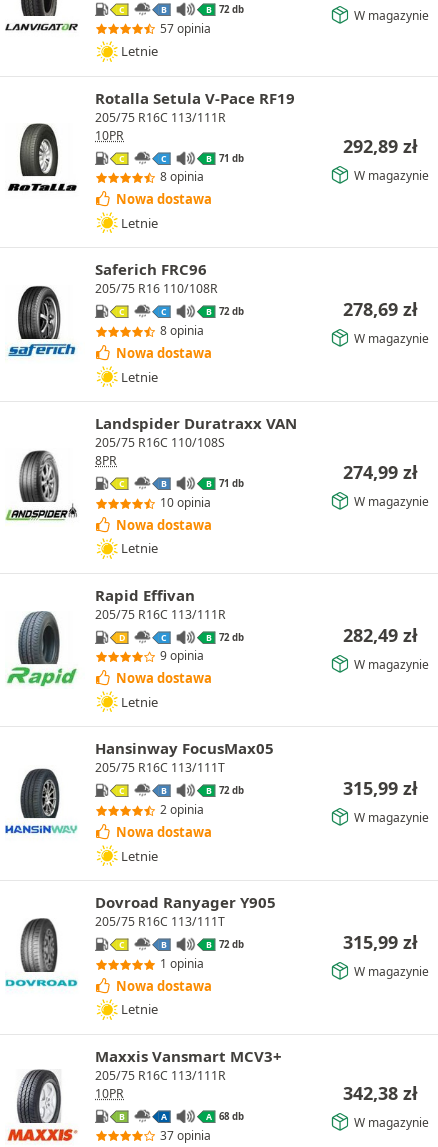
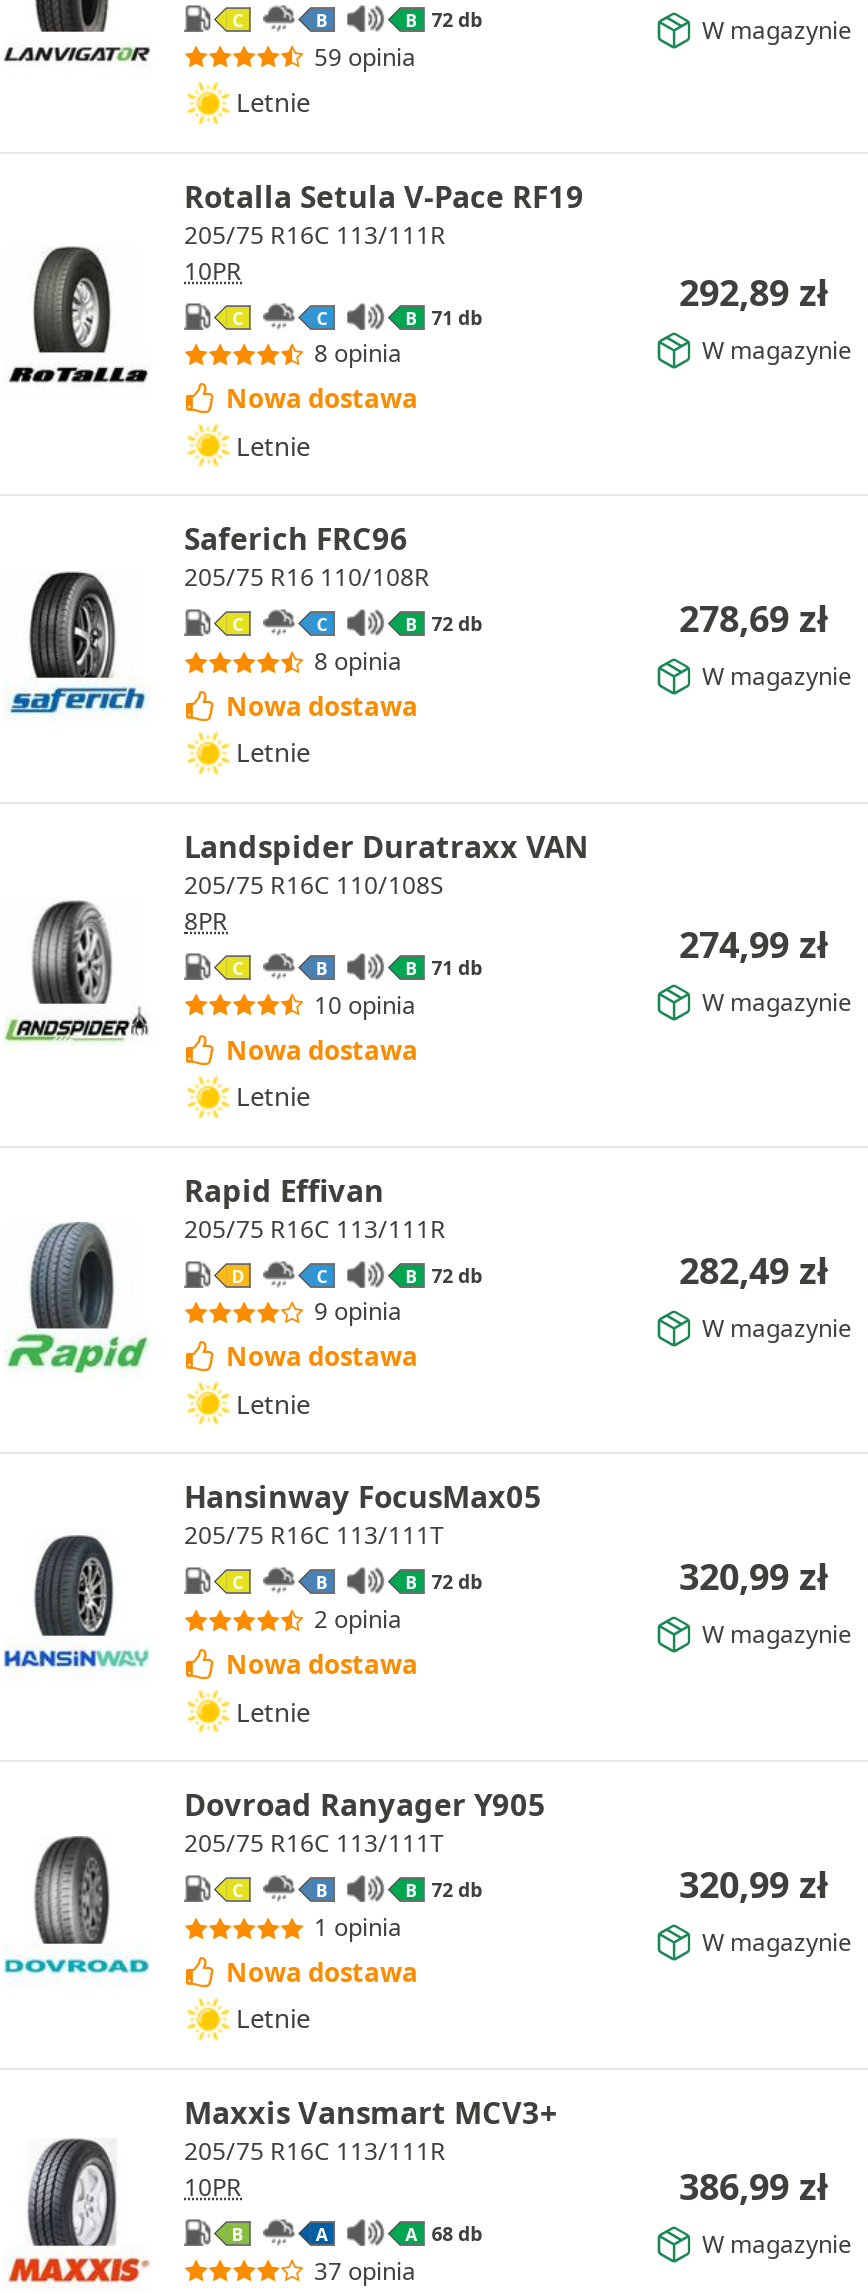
[160,20,211,37] 57 opinia -> [314,39,416,73] 59 opinia
[342,776,416,800] 315,99 zł -> [679,1553,827,1601] 320,99 zł
[342,930,416,954] 315,99 zł -> [679,1860,827,1908] 320,99 zł
[342,1081,416,1105] 342,38 zł -> [679,2162,827,2210] 386,99 zł

